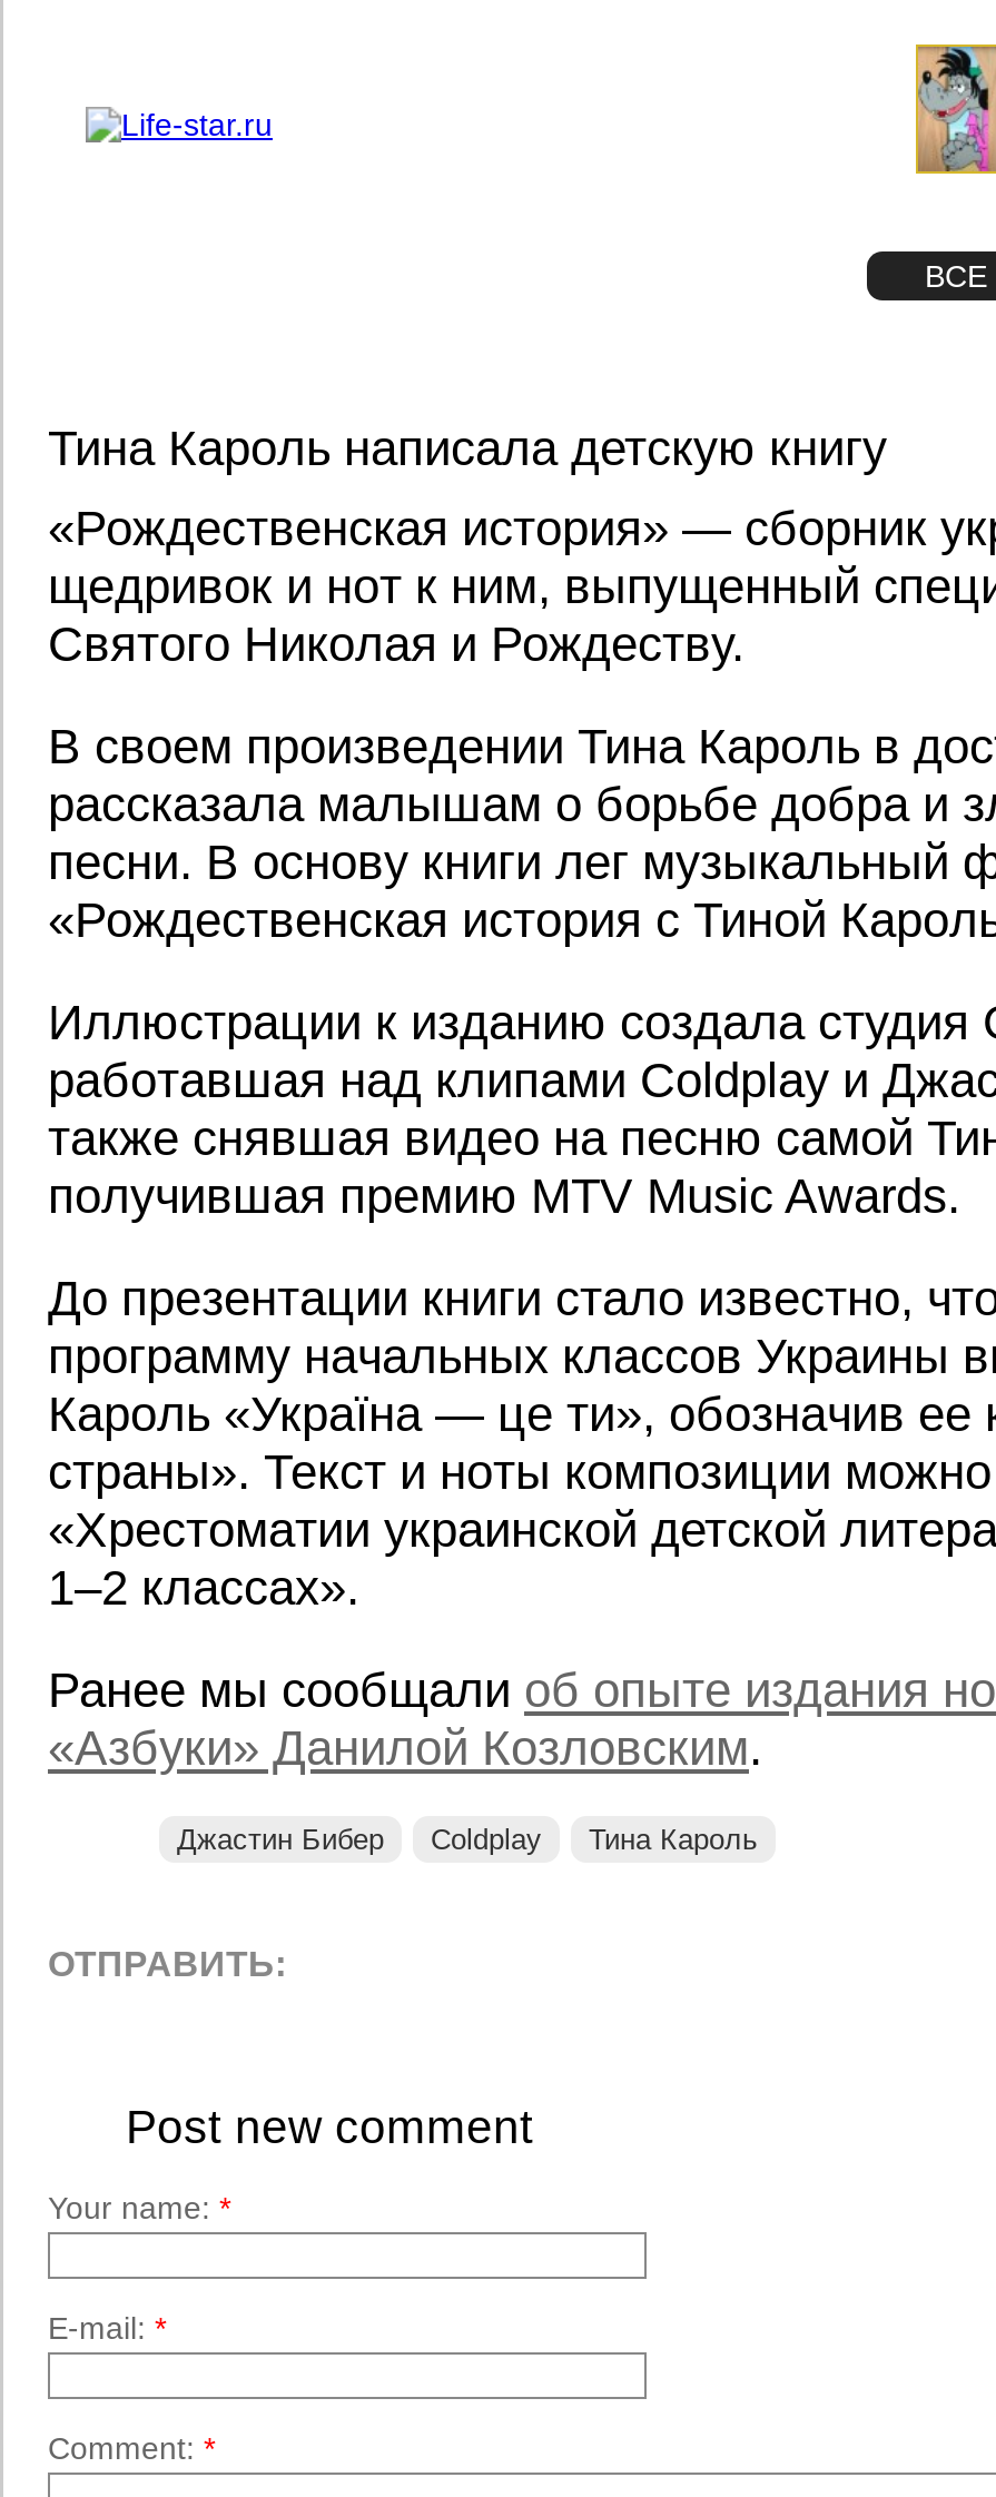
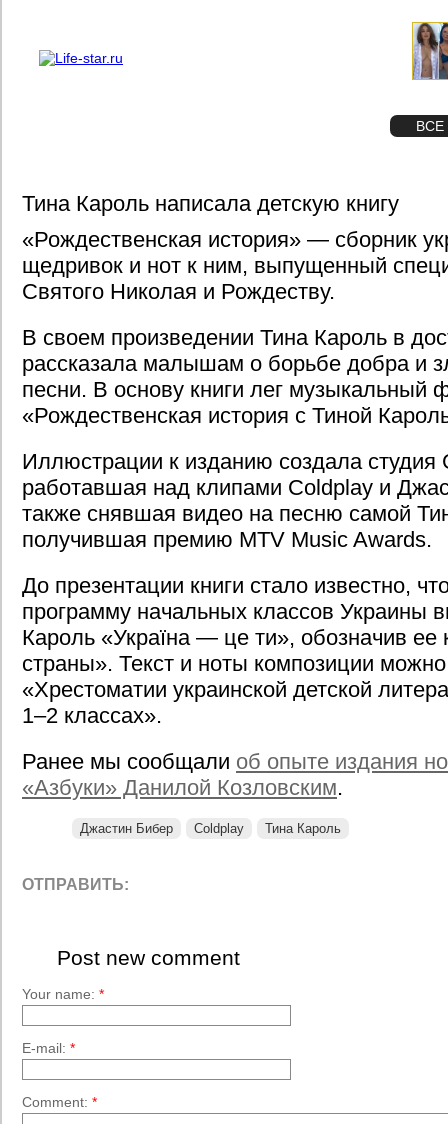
[916,45,989,174] [image] -> [412,22,445,80] [image]

